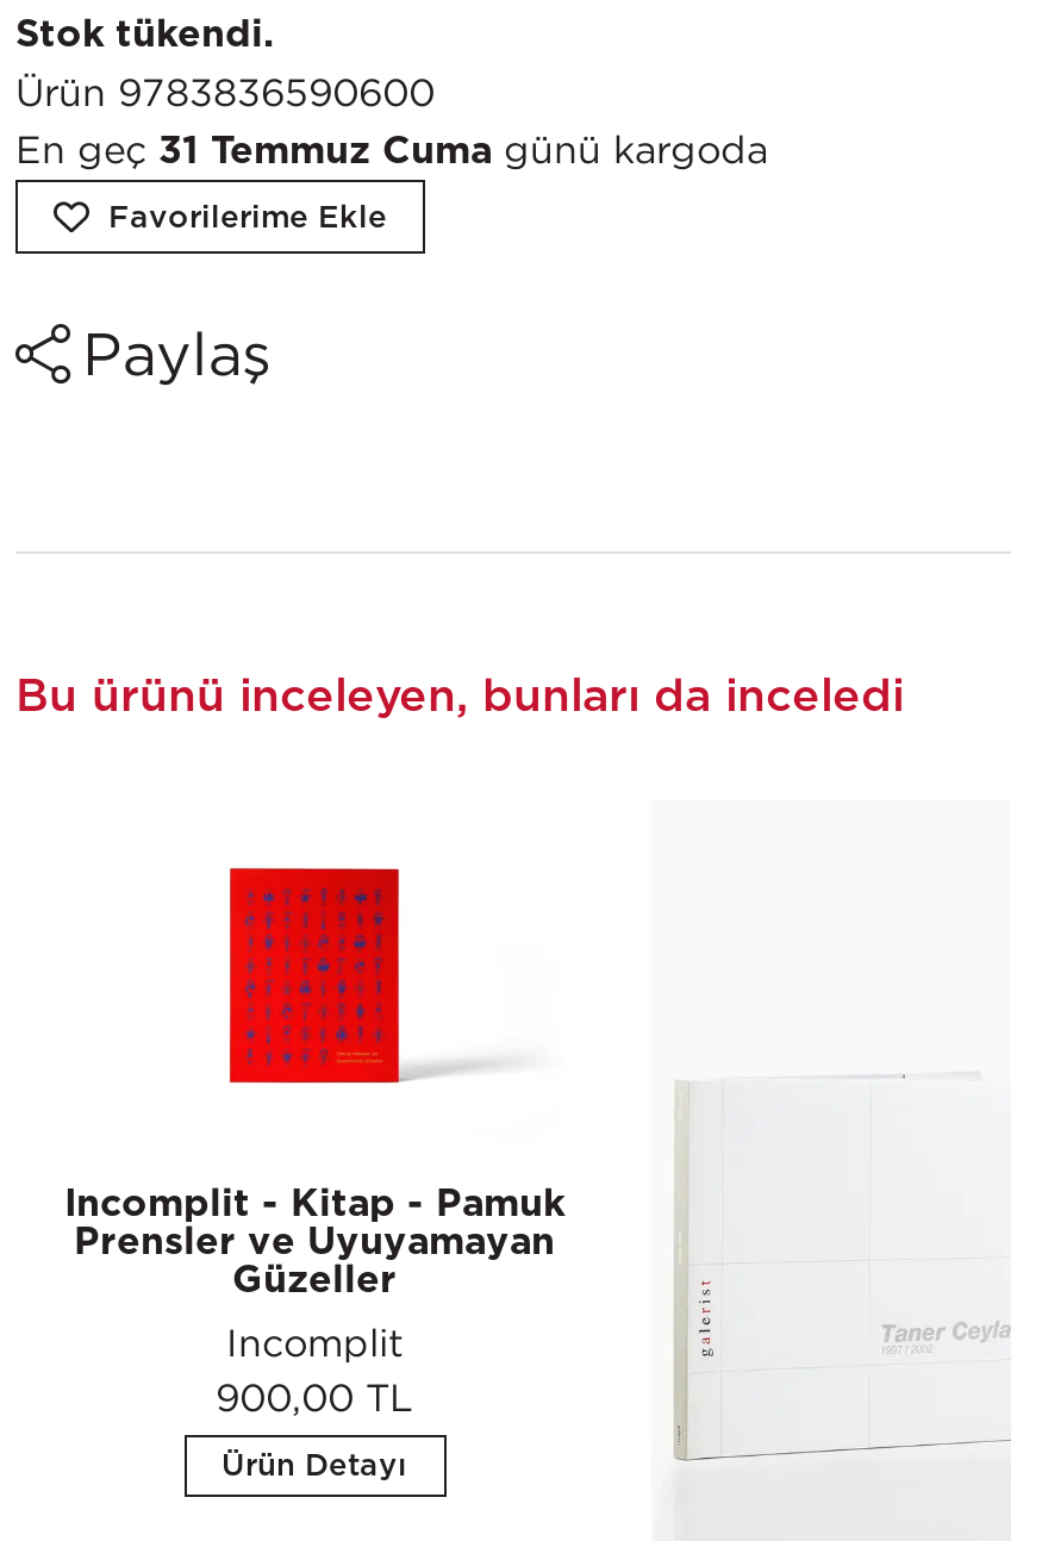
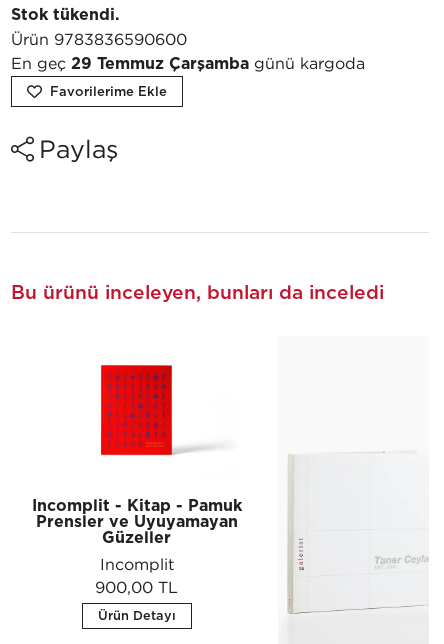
[15,125,768,173] En geç 31 Temmuz Cuma günü kargoda -> [11,53,365,73] En geç 29 Temmuz Çarşamba günü kargoda

